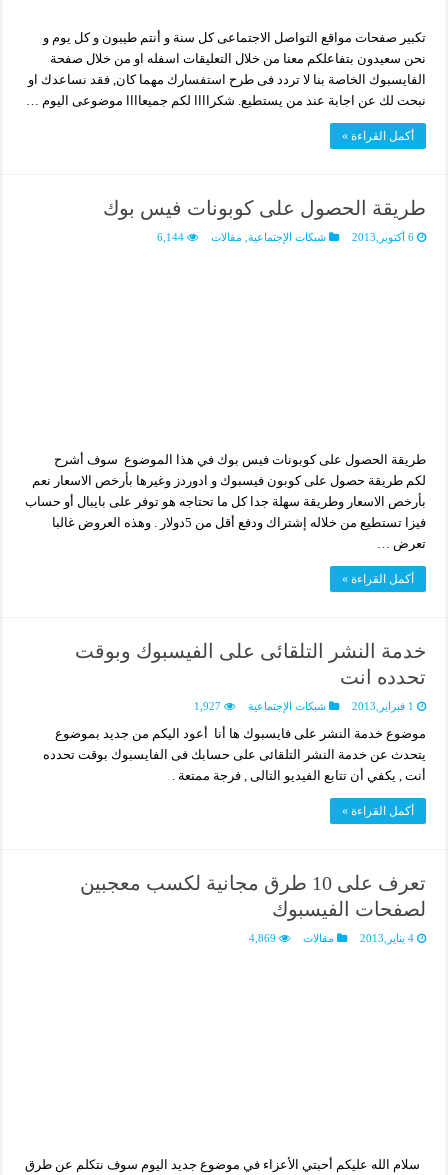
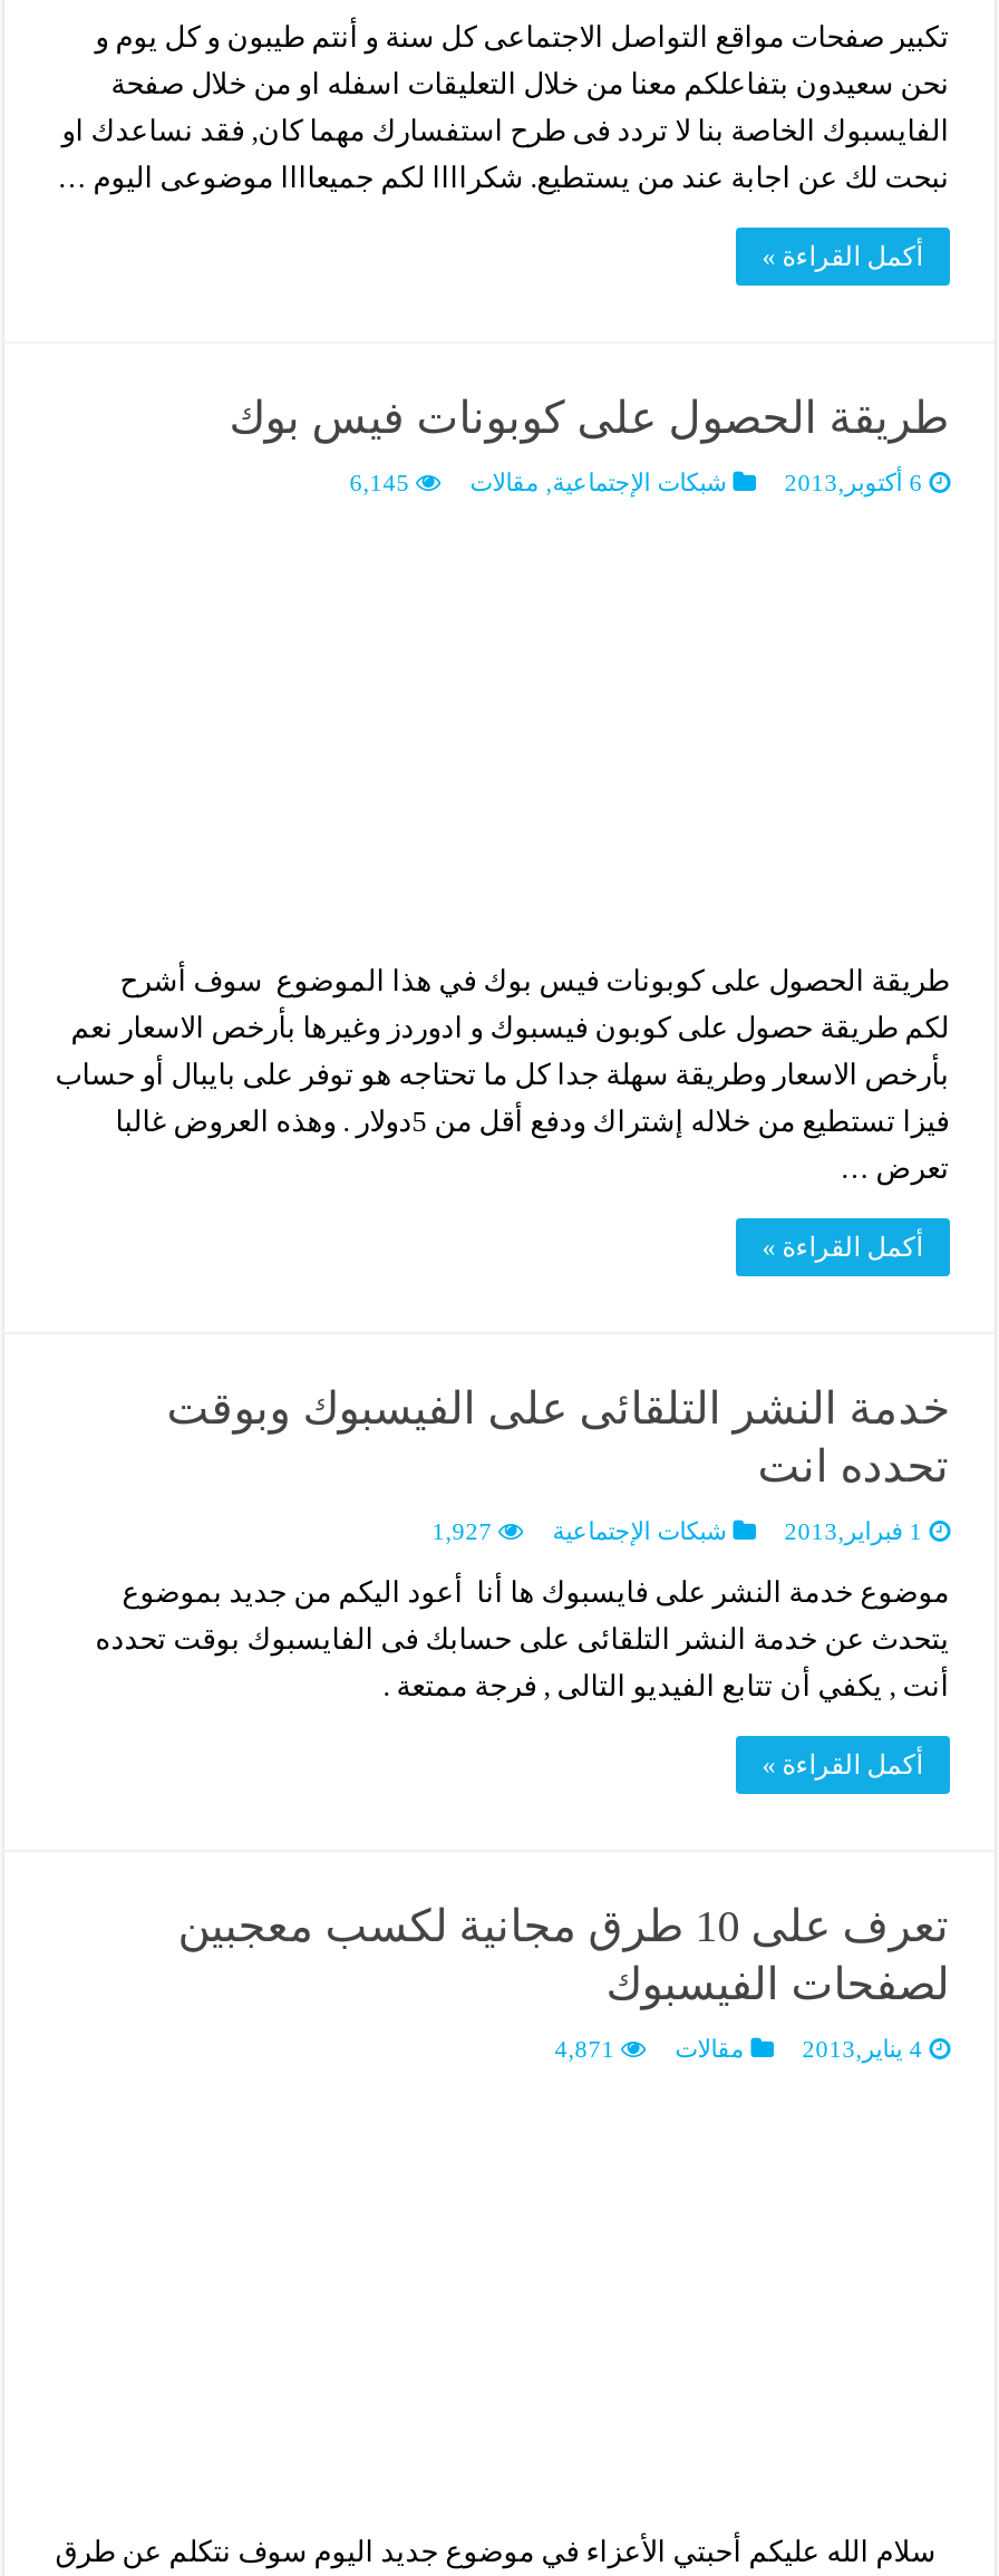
[157,231,184,243] 6,144 -> [350,469,410,496] 6,145
[249,932,276,944] 4,869 -> [555,2034,615,2061] 4,871

